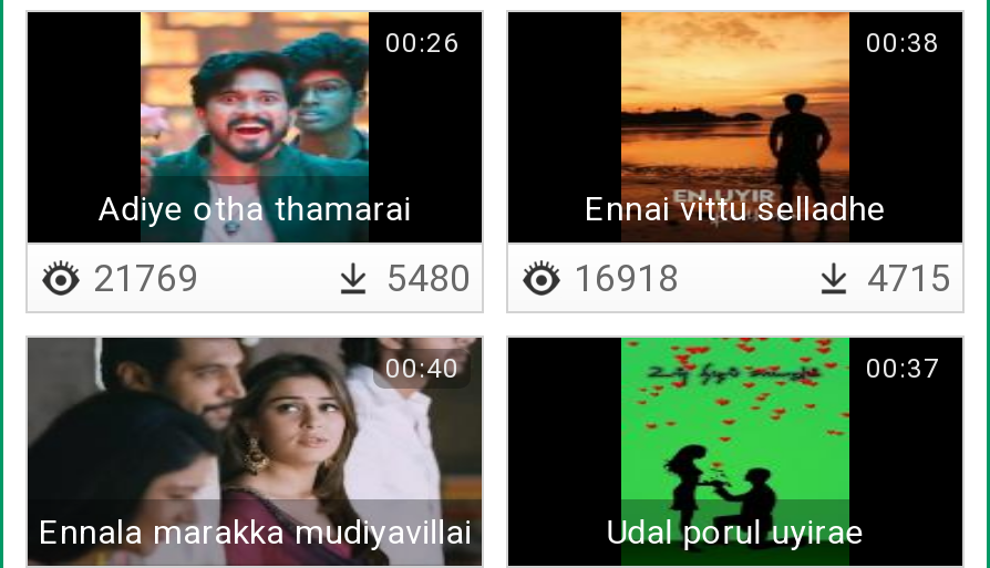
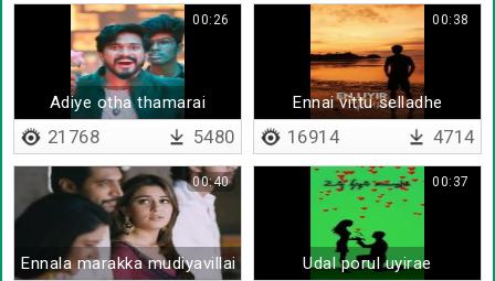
[83,255,198,299] 21769 -> [42,125,99,147] 21768
[564,255,679,299] 16918 -> [282,125,339,147] 16914
[857,255,951,299] 4715 -> [428,125,475,147] 4714

